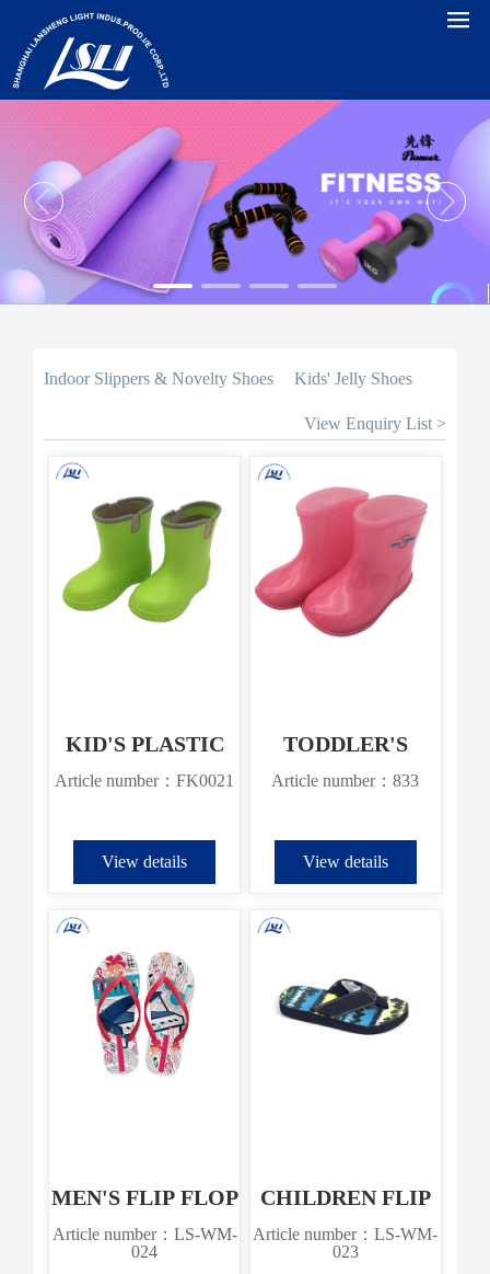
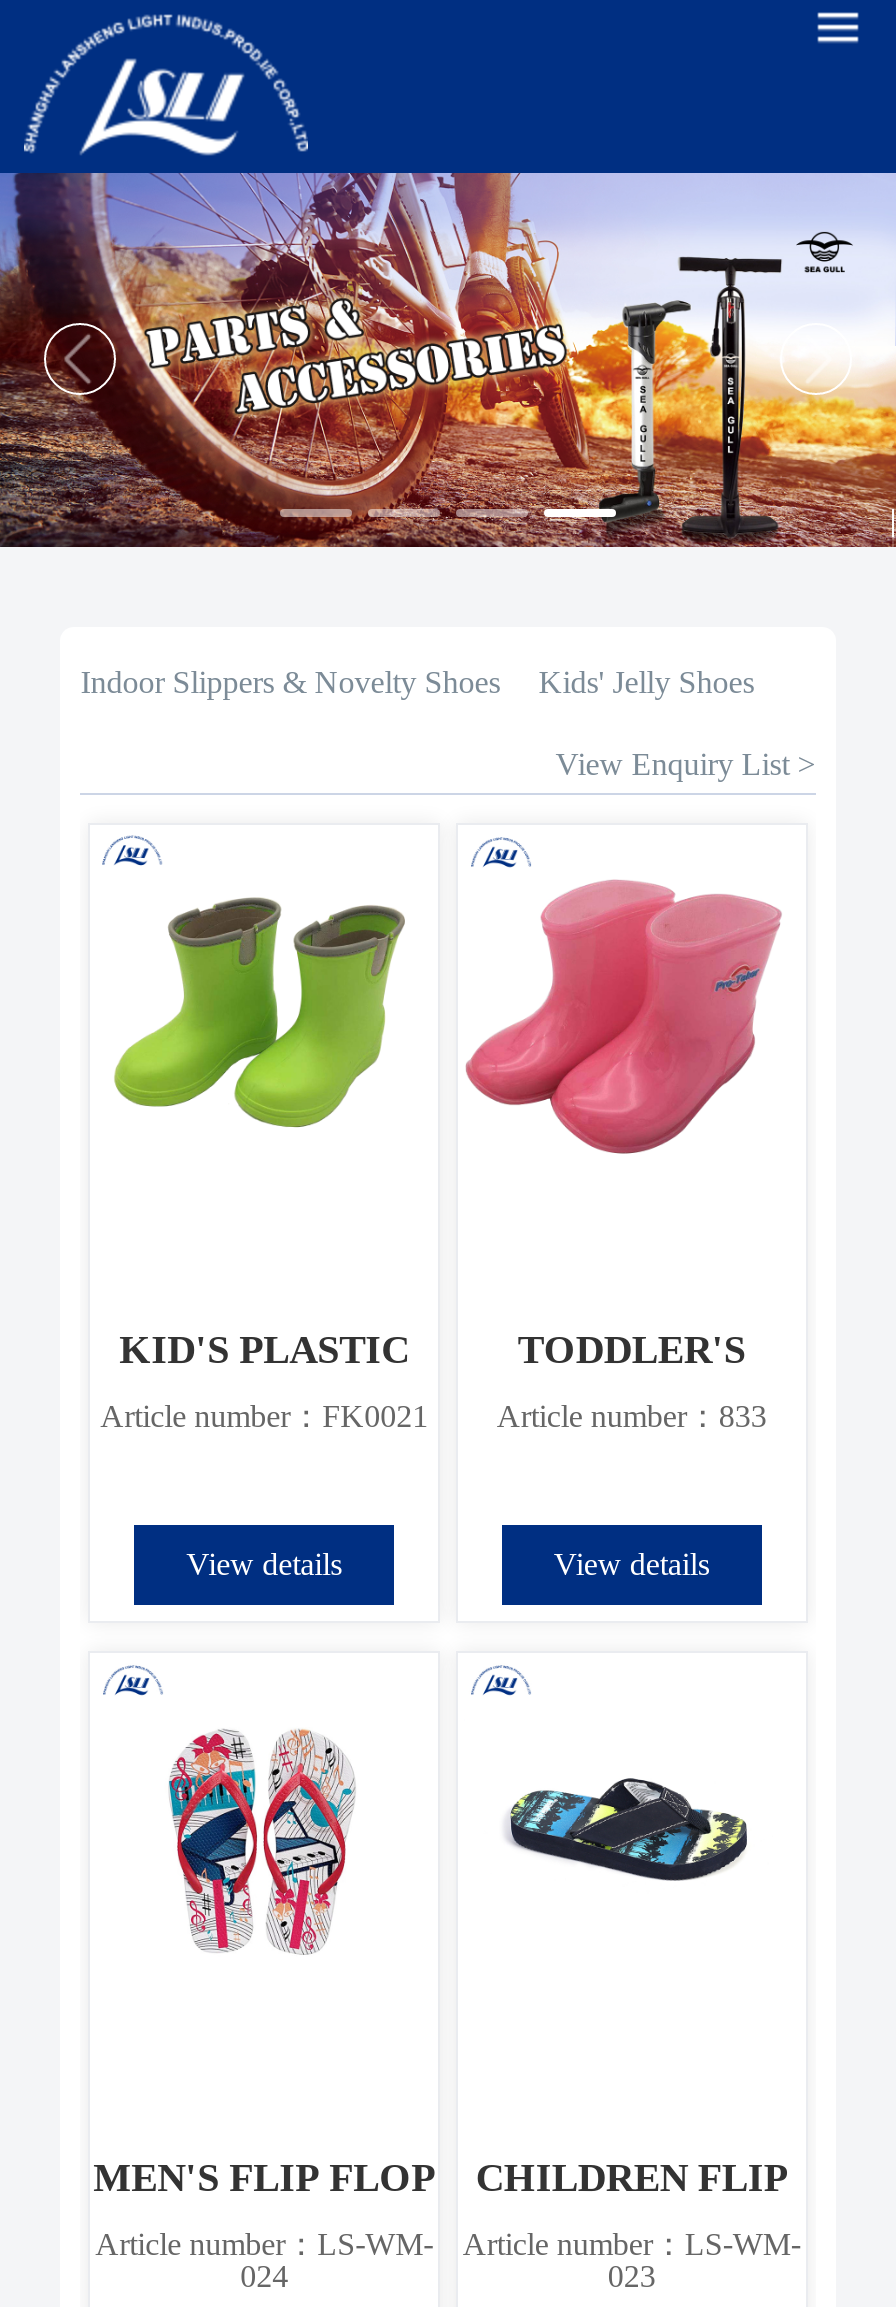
[3,99,487,305] [image] -> [6,173,890,549] [image]

